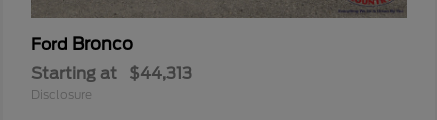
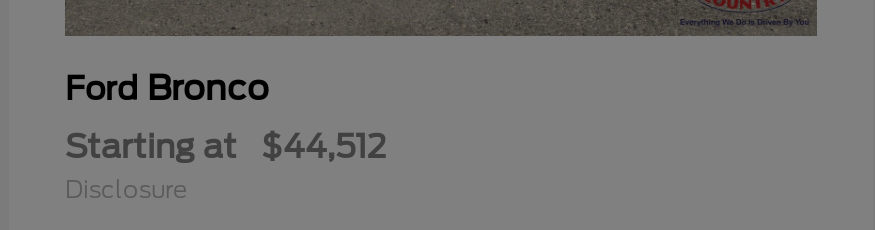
[31,64,192,83] Starting at $44,313 -> [65,128,387,166] Starting at $44,512

